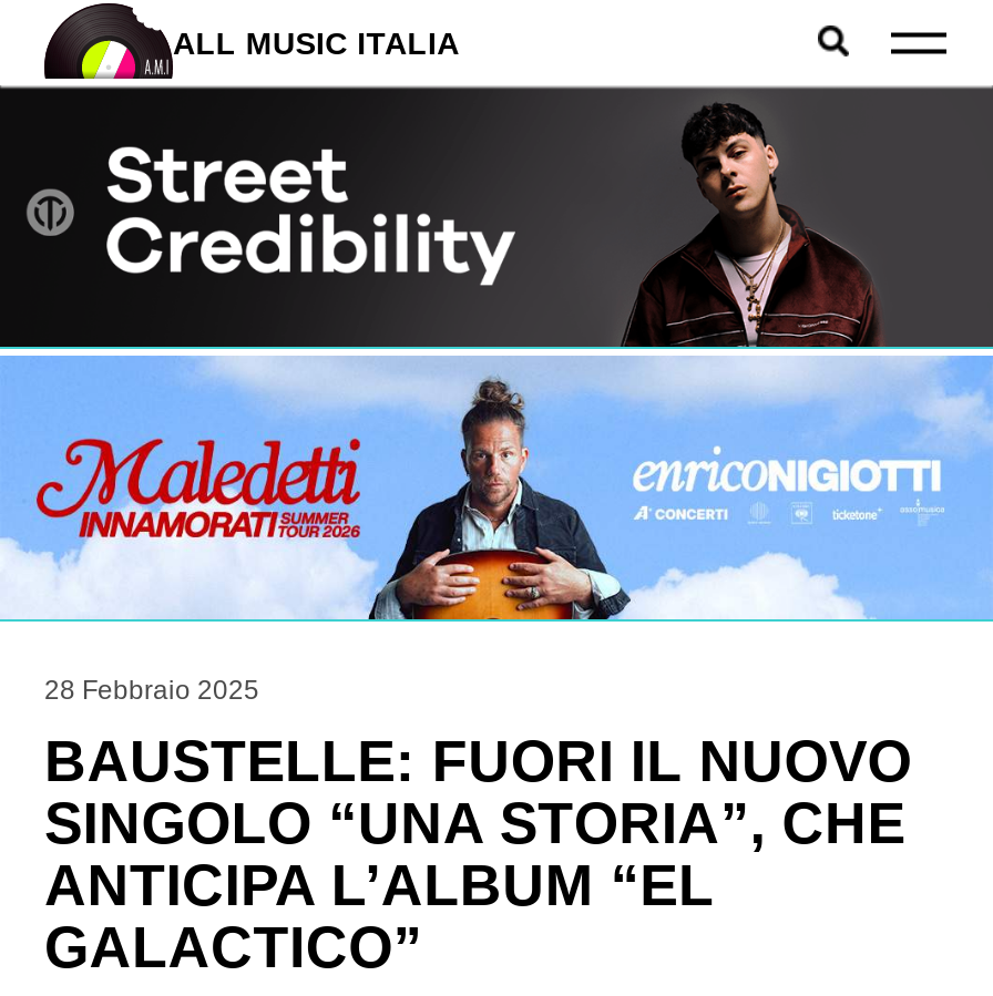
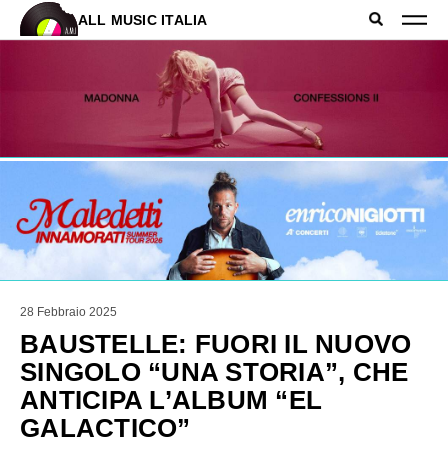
[7,85,986,349] [image] -> [3,39,445,158] [image]

